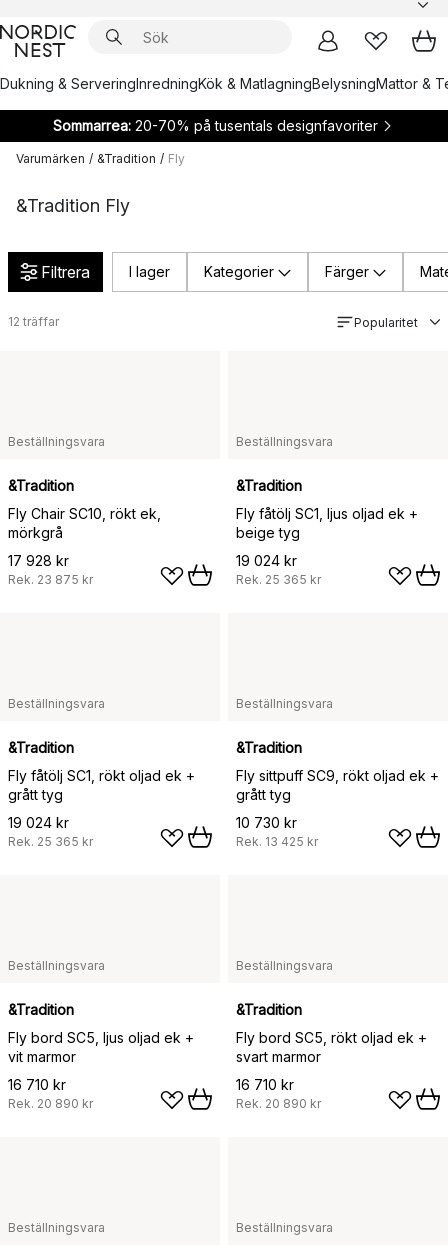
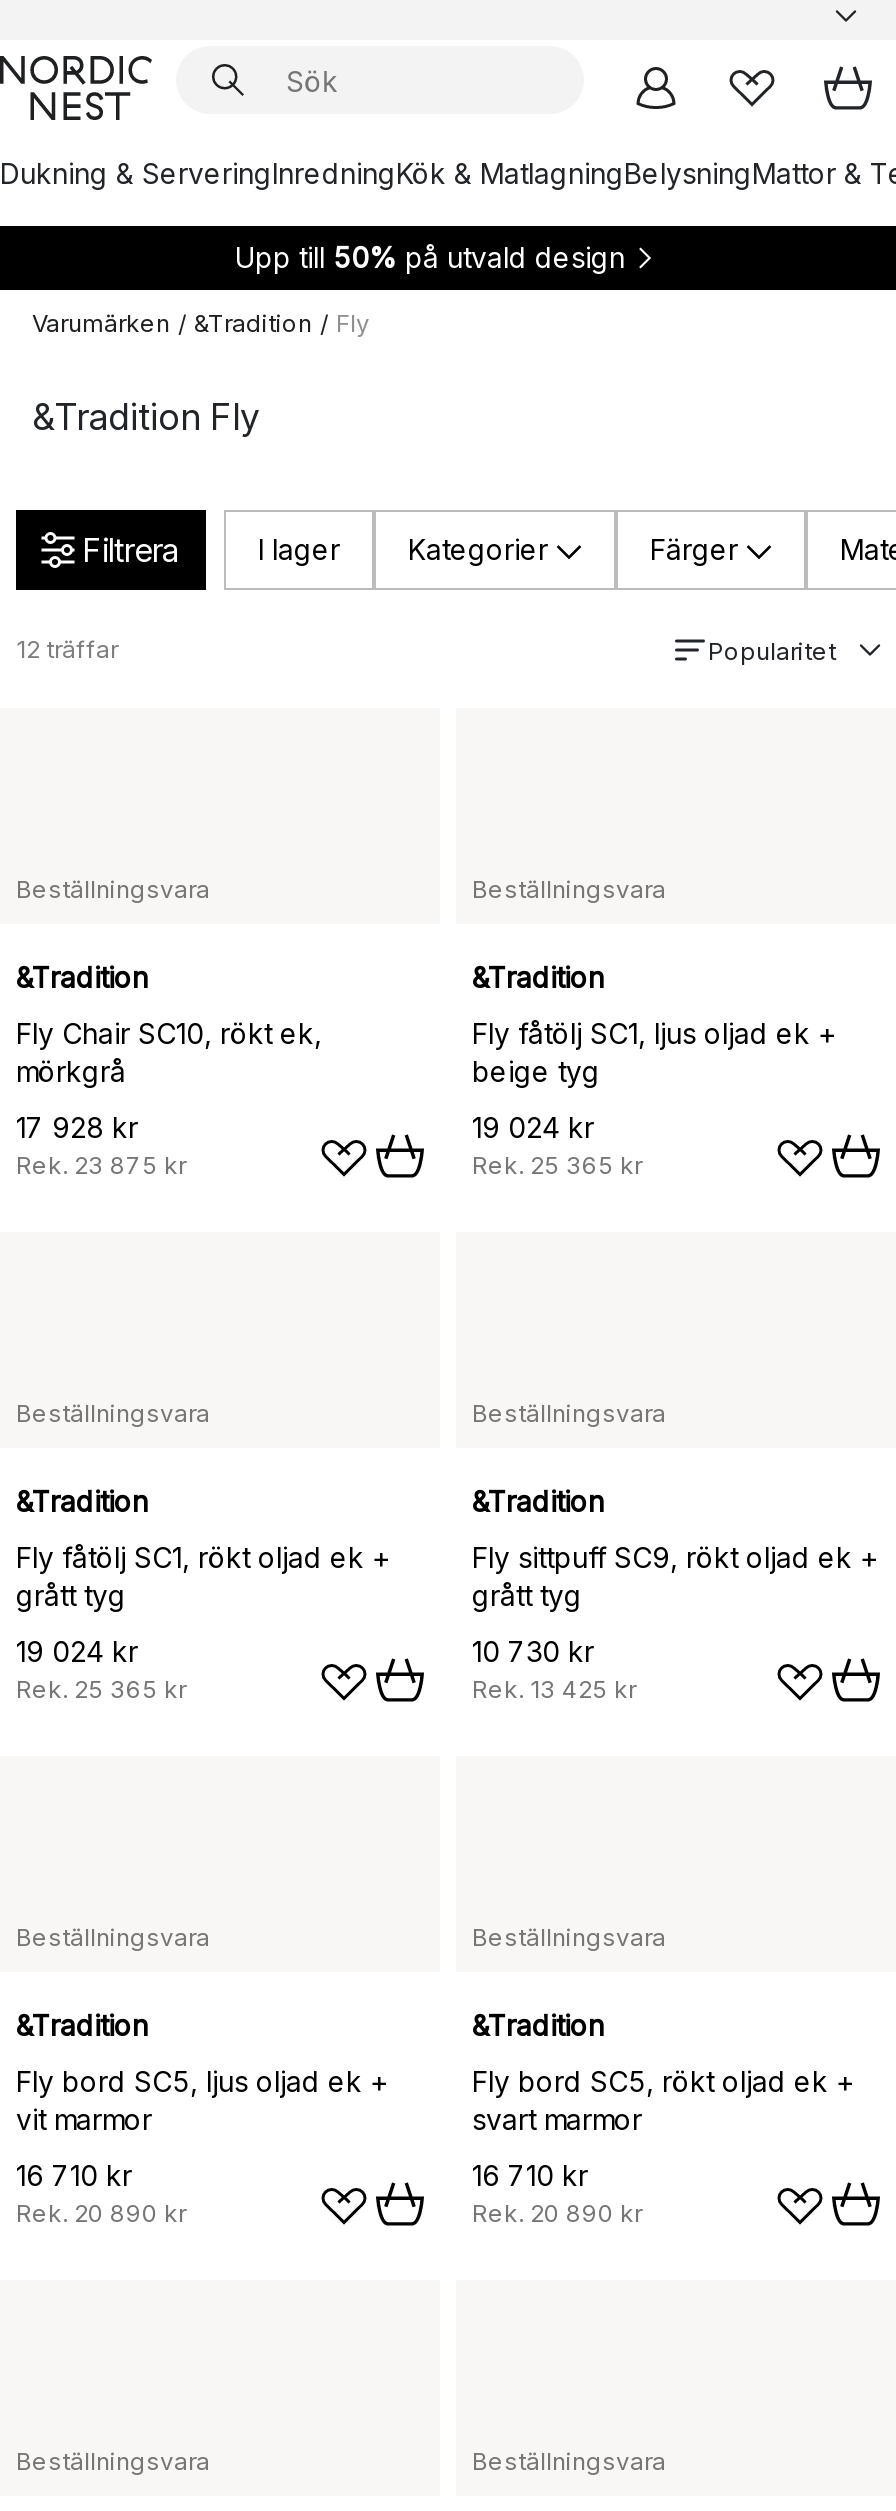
[52,117,377,134] Sommarrea: 20-70% på tusentals designfavoriter -> [235,240,625,274] Upp till 50% på utvald design

